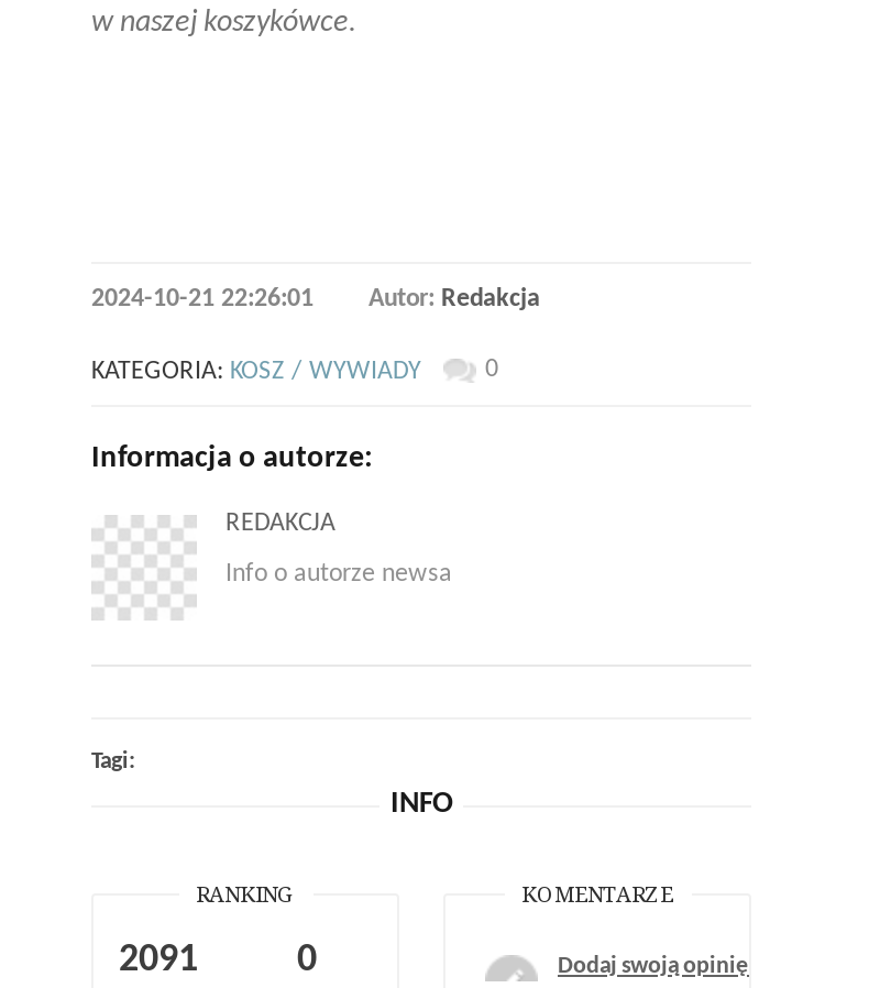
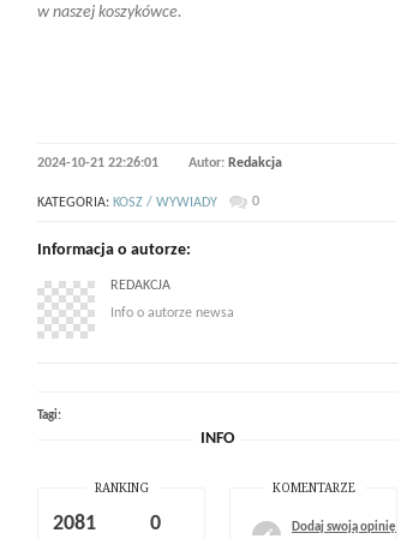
[119,940,198,981] 2091 -> [52,513,95,535] 2081

